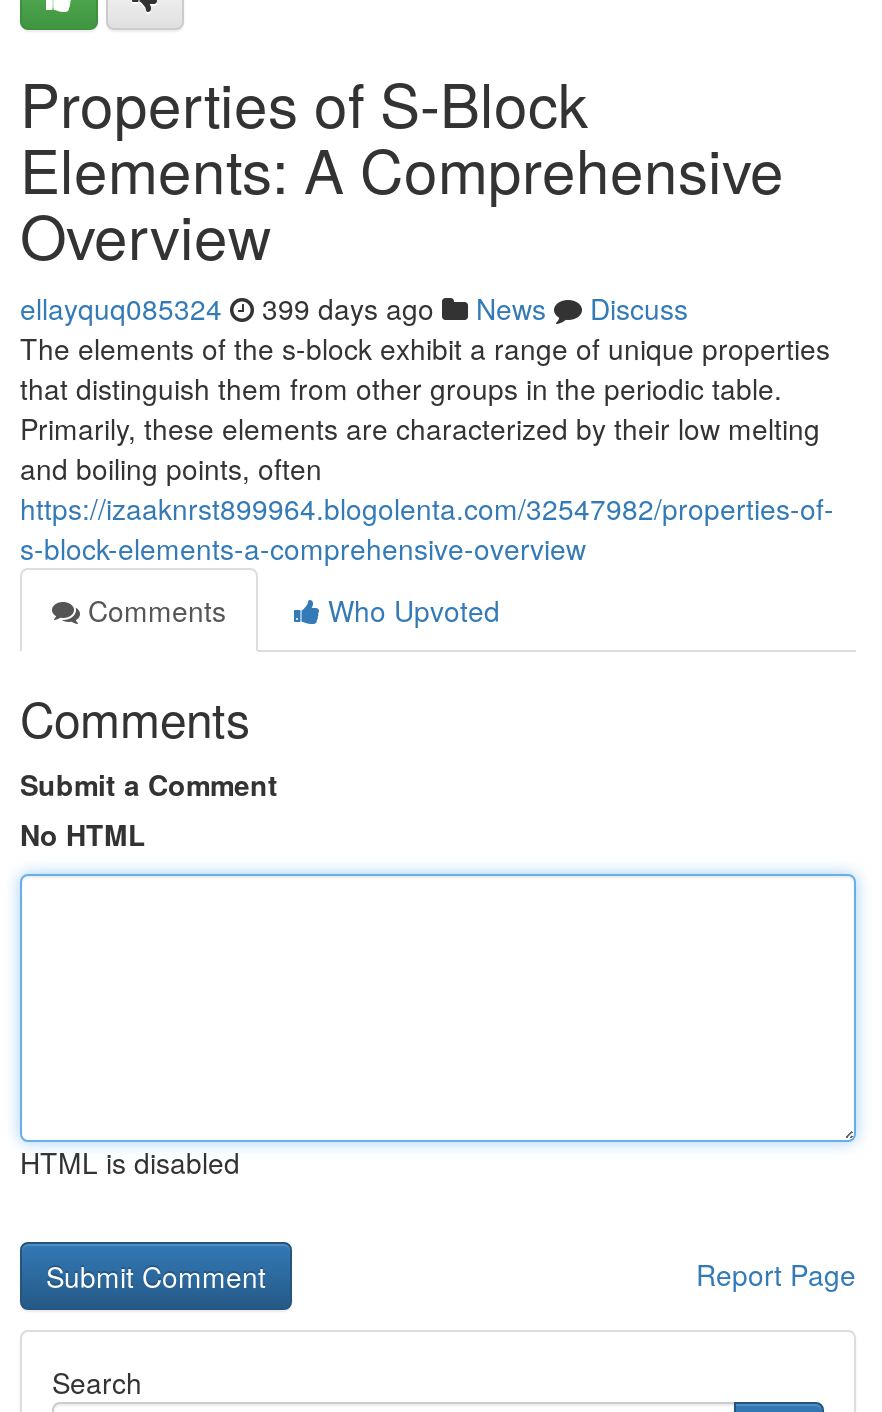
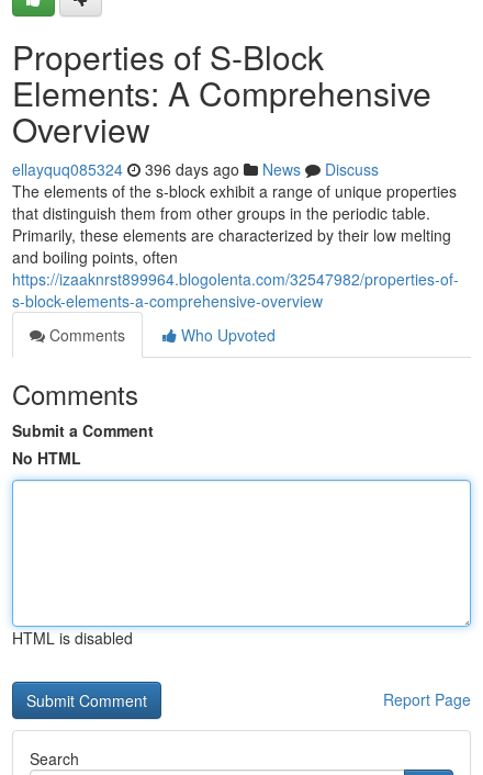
[20,288,688,328] ellayquq085324 399 days ago News Discuss -> [12,158,379,180] ellayquq085324 396 days ago News Discuss

